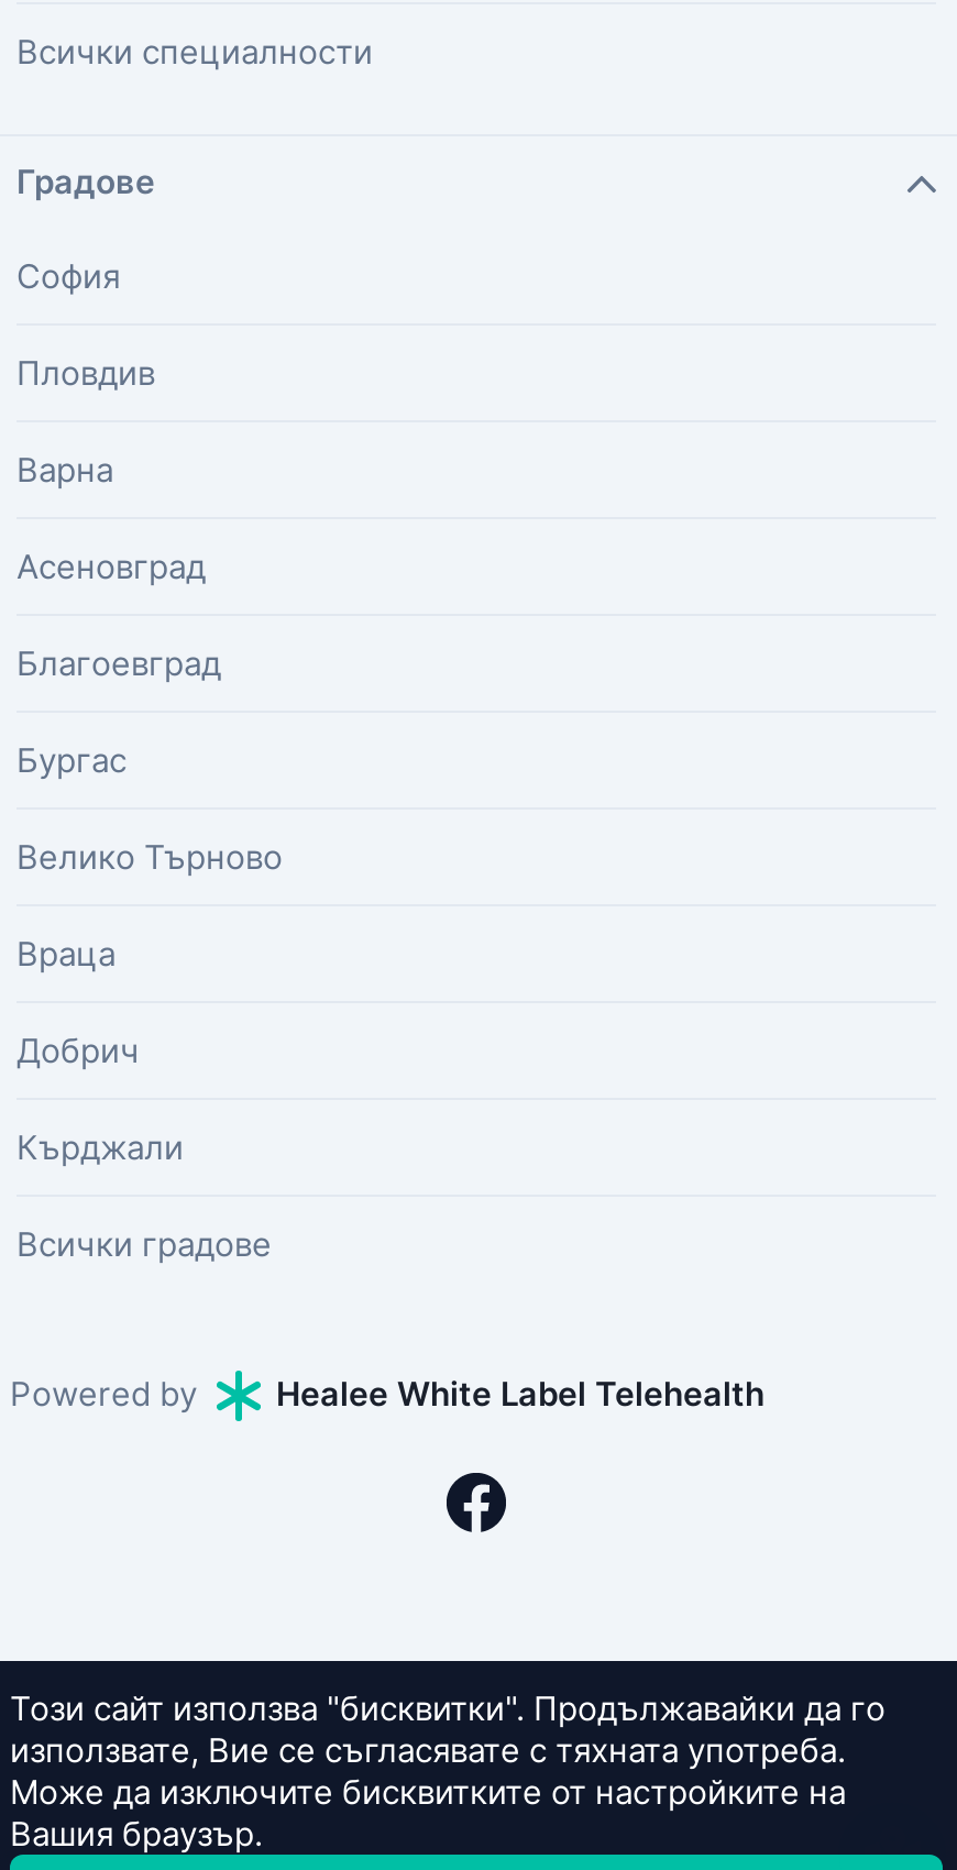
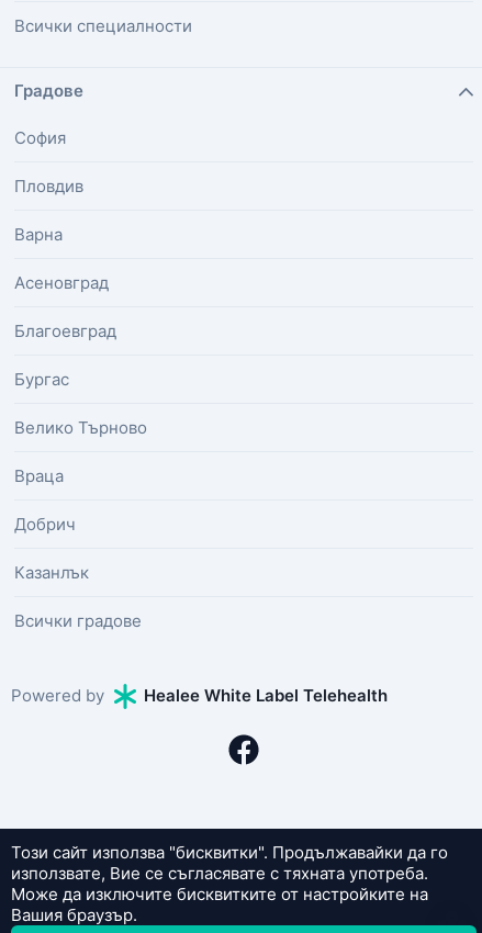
[16,1127,184,1169] Кърджали -> [14,562,89,583] Казанлък

